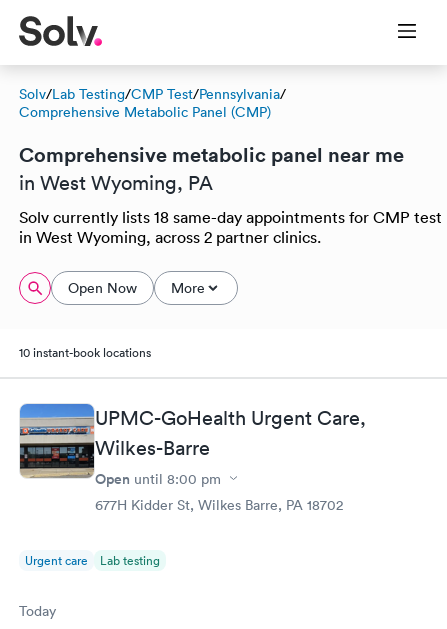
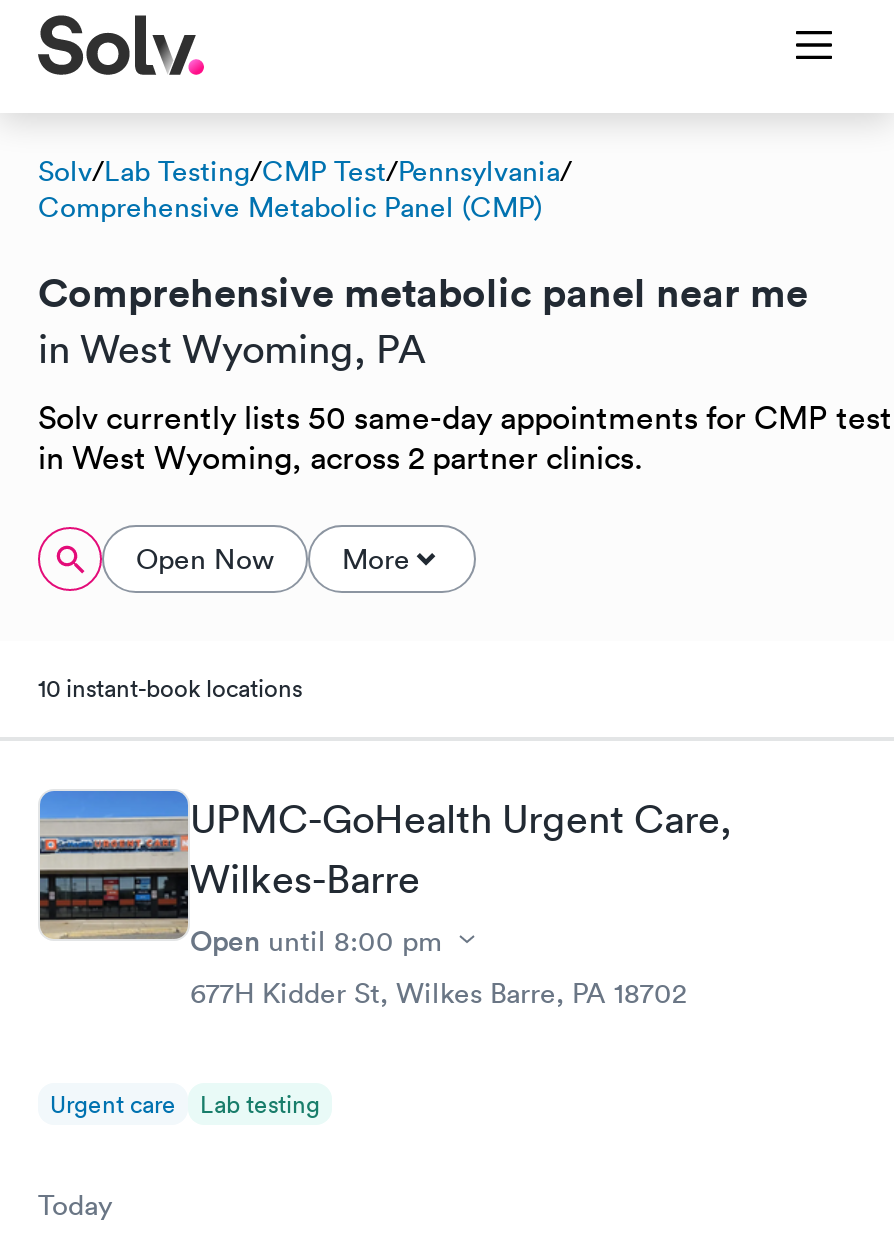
[19,207,442,227] Solv currently lists 18 same-day appointments for CMP test -> [38,397,892,437] Solv currently lists 50 same-day appointments for CMP test

